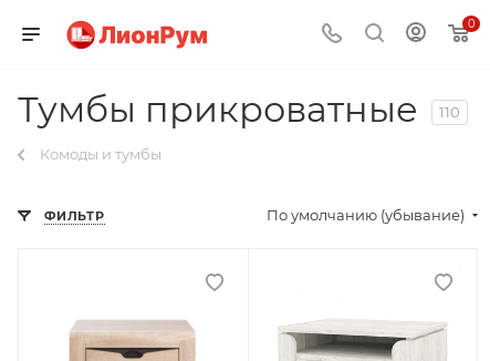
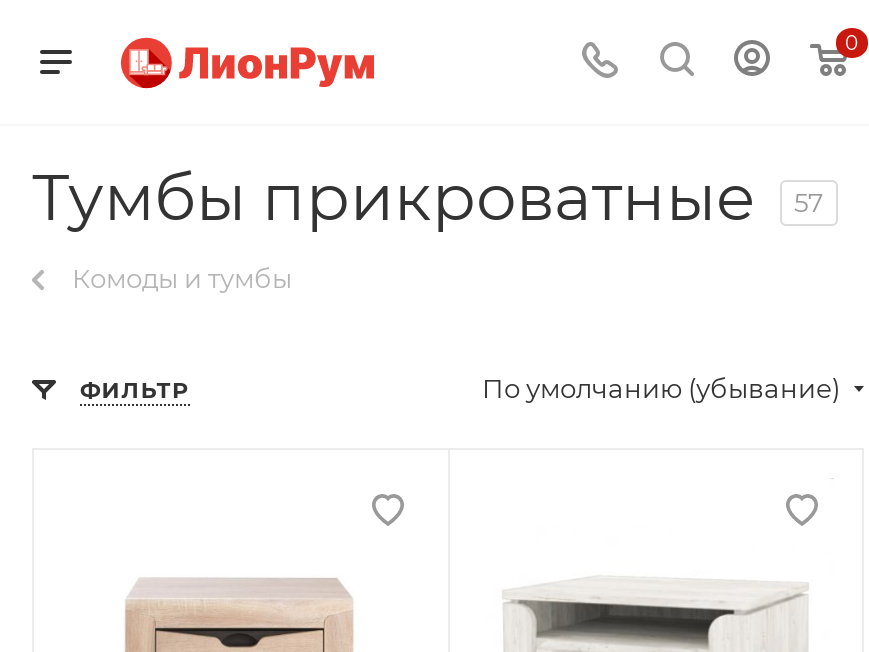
[439,103,460,121] 110 -> [794,186,824,218] 57

